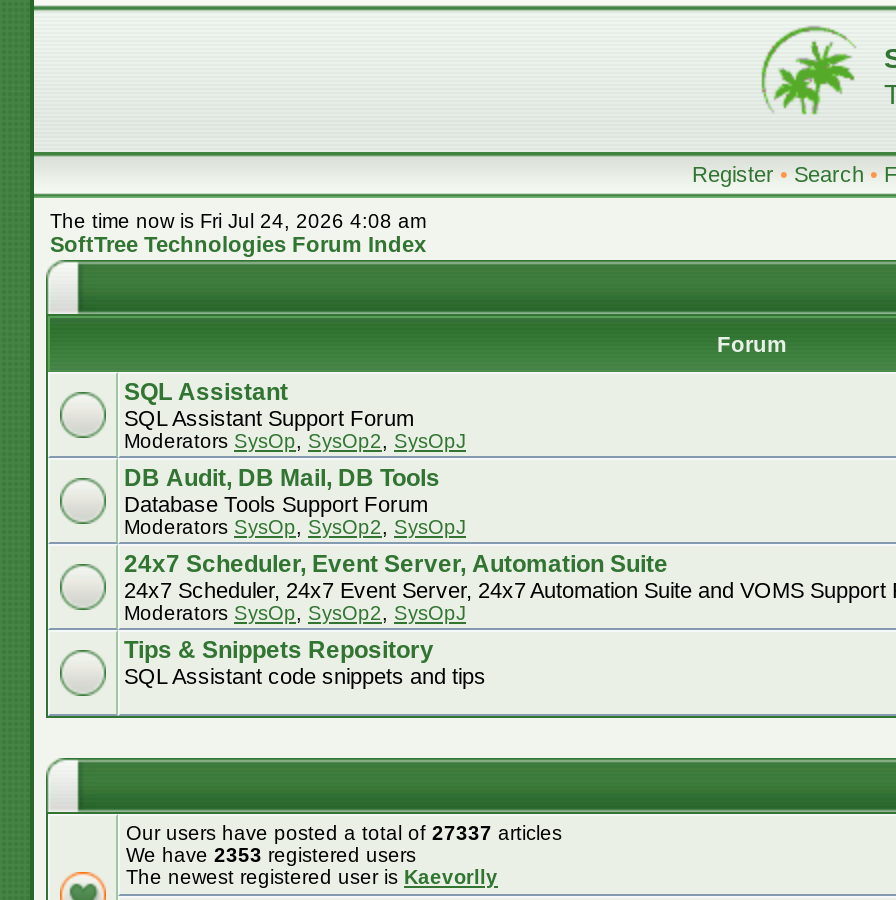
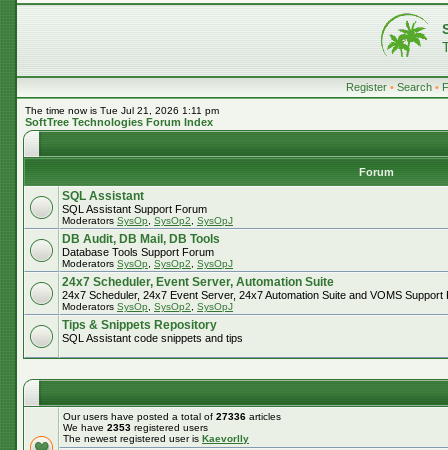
[50,210,426,232] The time now is Fri Jul 24, 2026 4:08 am -> [25,105,219,116] The time now is Tue Jul 21, 2026 1:11 pm
[126,822,562,844] Our users have posted a total of 27337 articles -> [63,411,281,422] Our users have posted a total of 27336 articles

